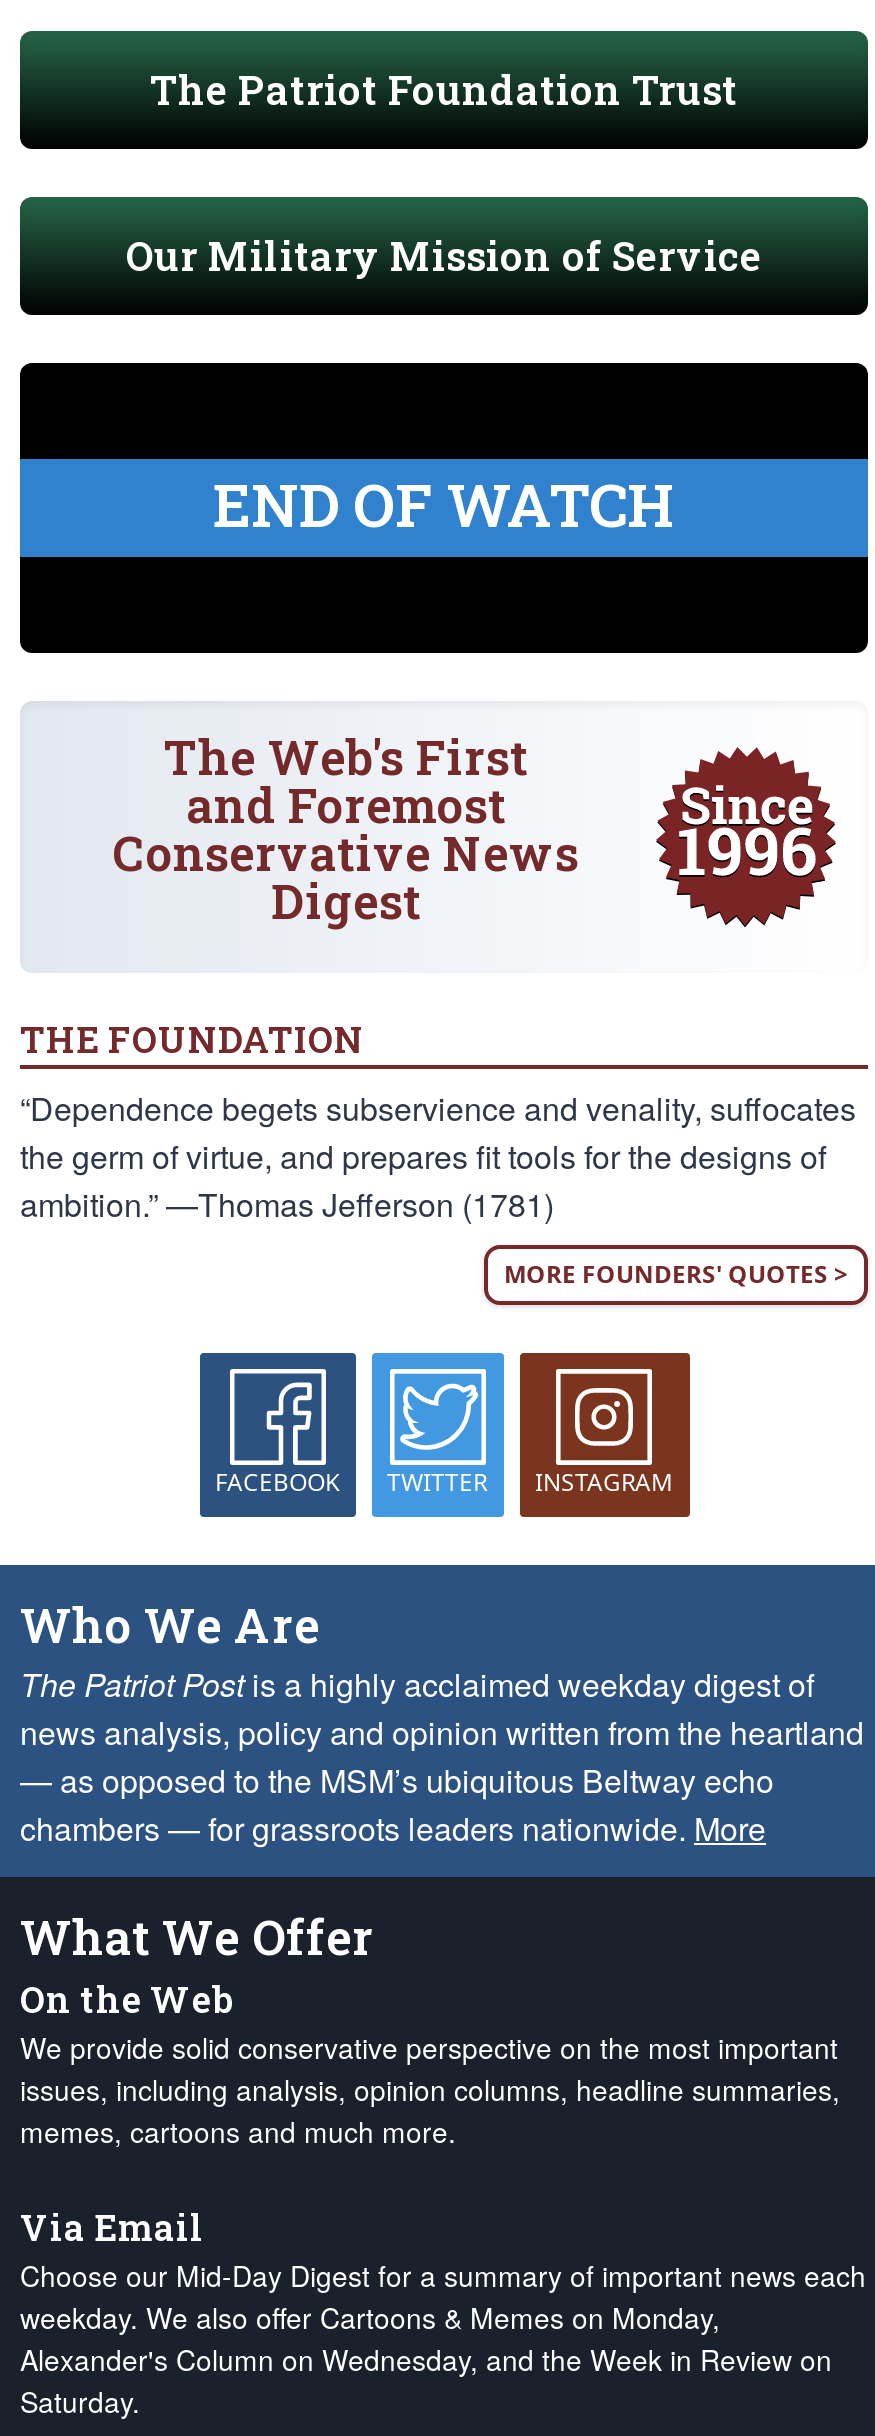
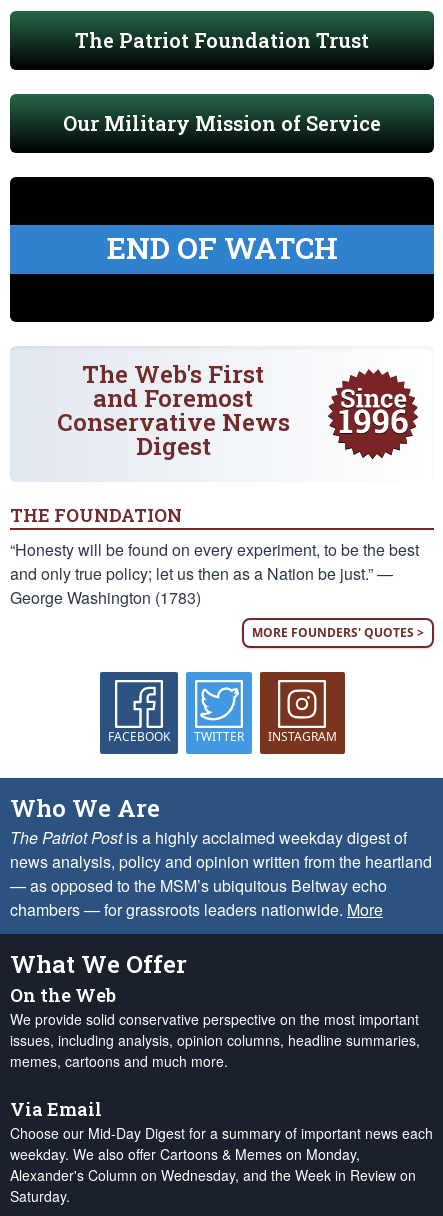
[20,1085,856,1227] “Dependence begets subservience and venality, suffocates | the germ of virtue, and prepares fit tools for the designs of | ambition.” —Thomas Jefferson (1781) -> [10,538,419,609] “Honesty will be found on every experiment, to be the best | and only true policy; let us then as a Nation be just.” — | George Washington (1783)

